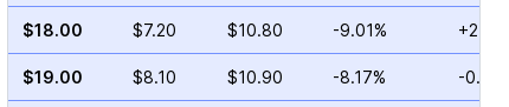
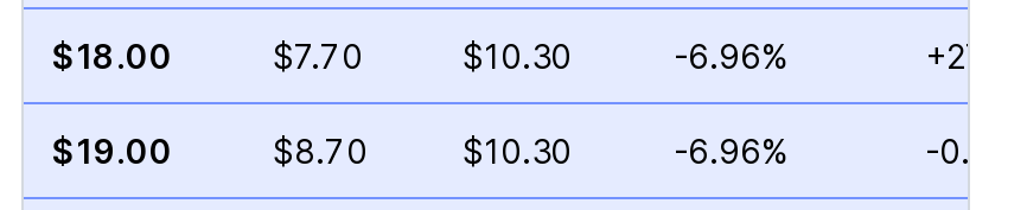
[133,20,176,40] $7.20 -> [273,36,363,76] $7.70
[227,20,283,40] $10.80 -> [463,36,572,76] $10.30
[333,20,387,40] -9.01% -> [674,36,787,76] -6.96%
[133,67,176,87] $8.10 -> [273,131,368,171] $8.70
[227,67,283,87] $10.90 -> [463,131,572,171] $10.30
[333,67,386,87] -8.17% -> [674,131,787,171] -6.96%

